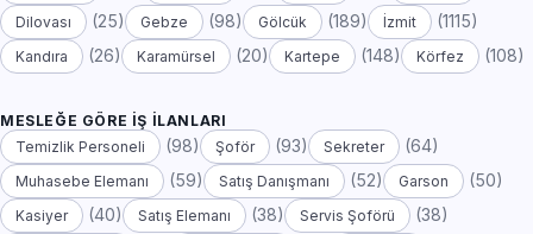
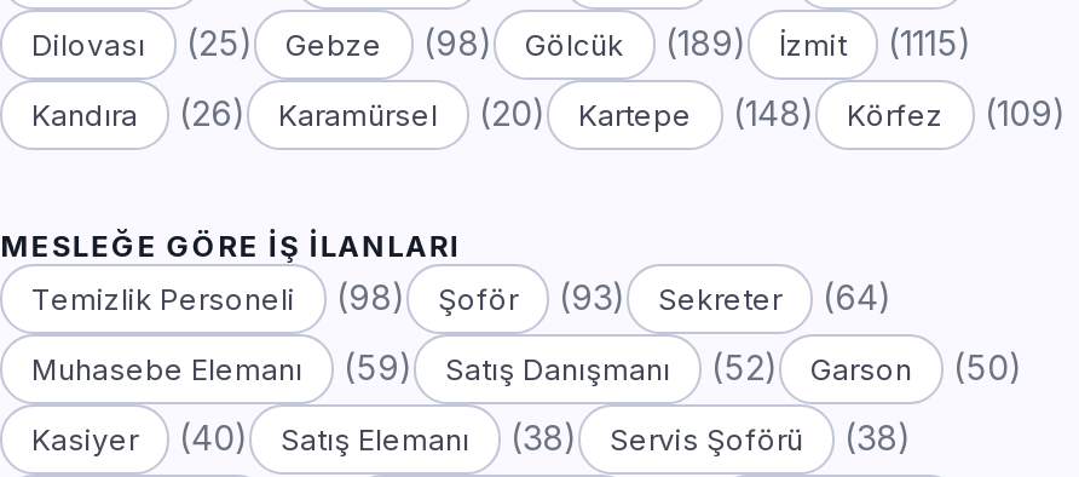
[15,45,525,65] Kandıra (26) Karamürsel (20) Kartepe (148) Körfez (108) -> [31,92,1067,133] Kandıra (26) Karamürsel (20) Kartepe (148) Körfez (109)

